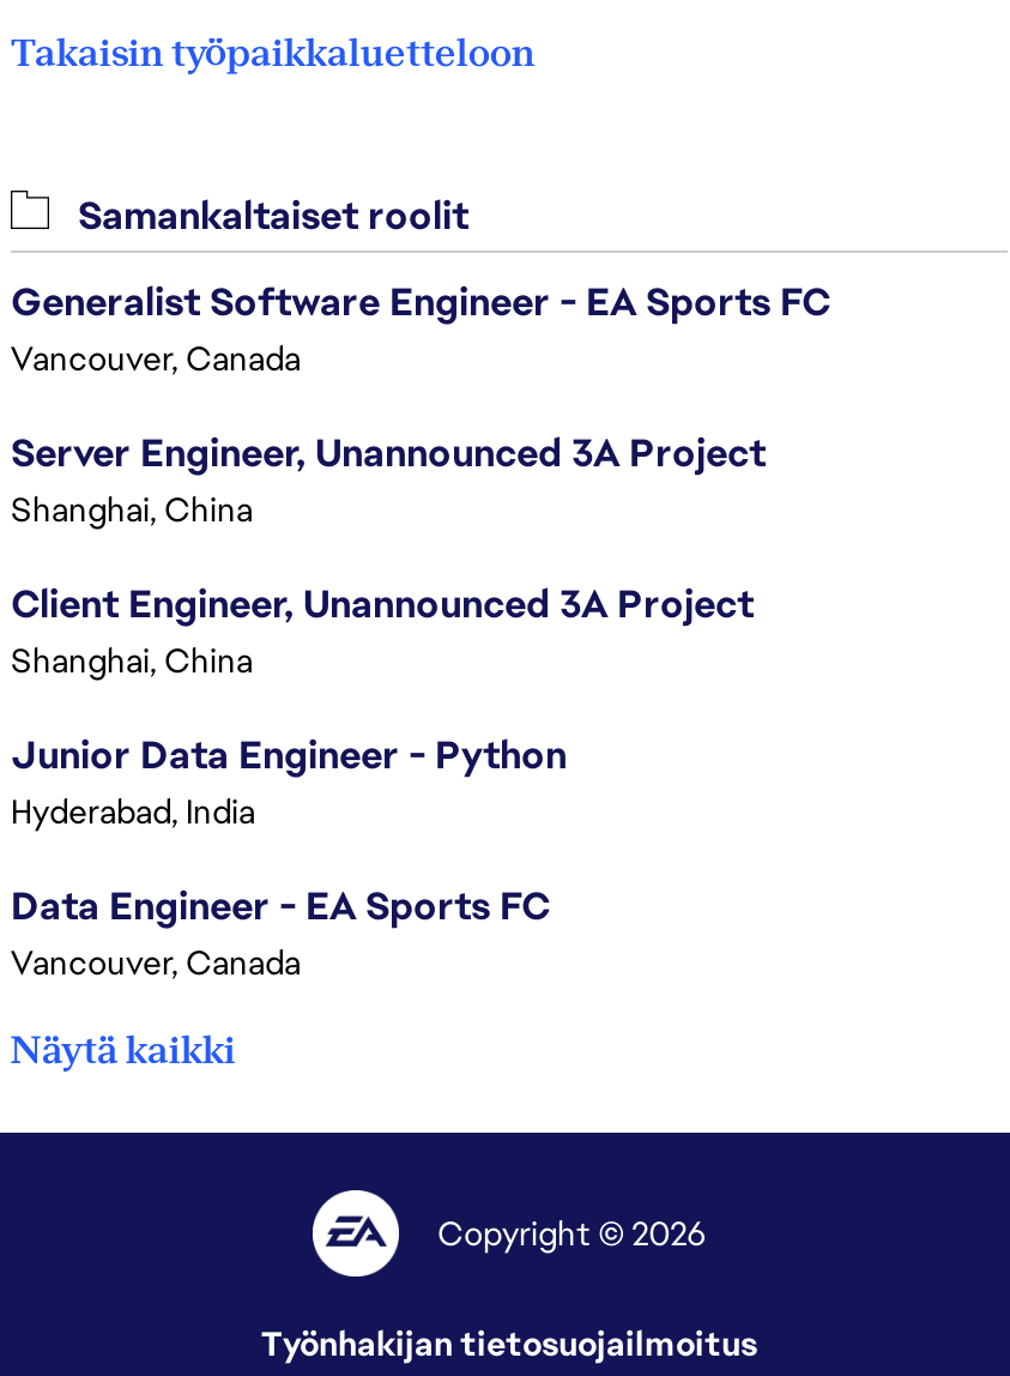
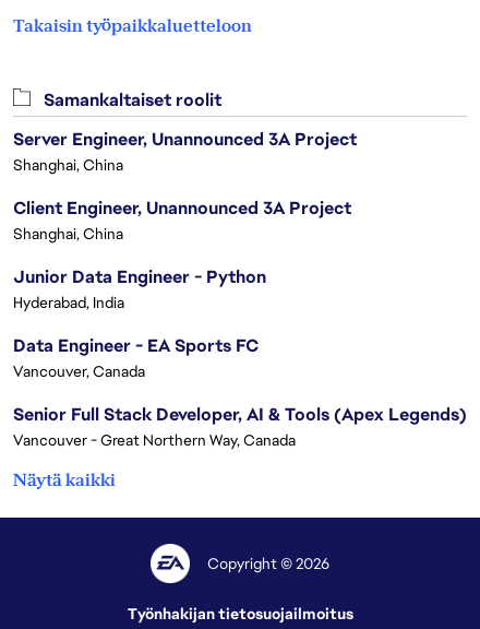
[11,277,830,380] Generalist Software Engineer - EA Sports FC | Vancouver, Canada -> none
moved [11,428,766,984] -> [13,128,357,381]: Server Engineer, Unannounced 3A Project | Shanghai, China | Client Engineer, Unannounced 3A Project | Shanghai, China | Junior Data Engineer - Python | Hyderabad, India | Data Engineer - EA Sports FC | Vancouver, Canada
none -> [13,403,467,450] Senior Full Stack Developer, AI & Tools (Apex Legends) | Vancouver - Great Northern Way, Canada

